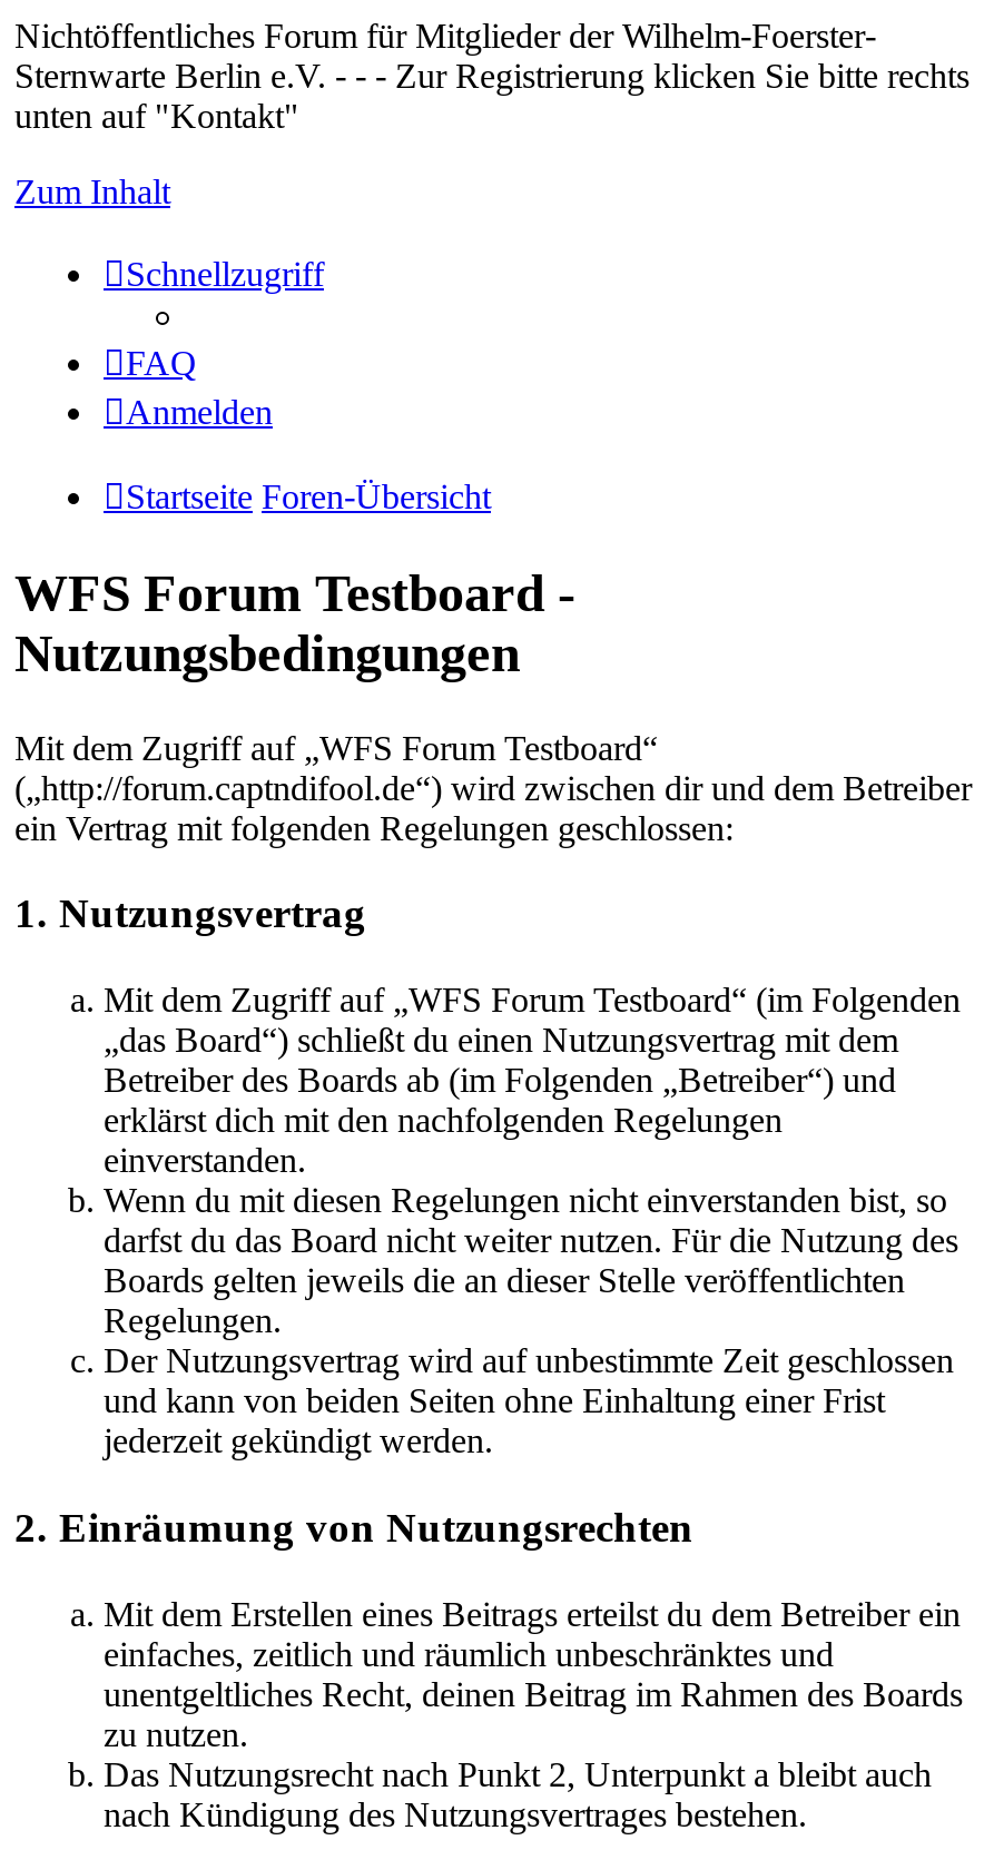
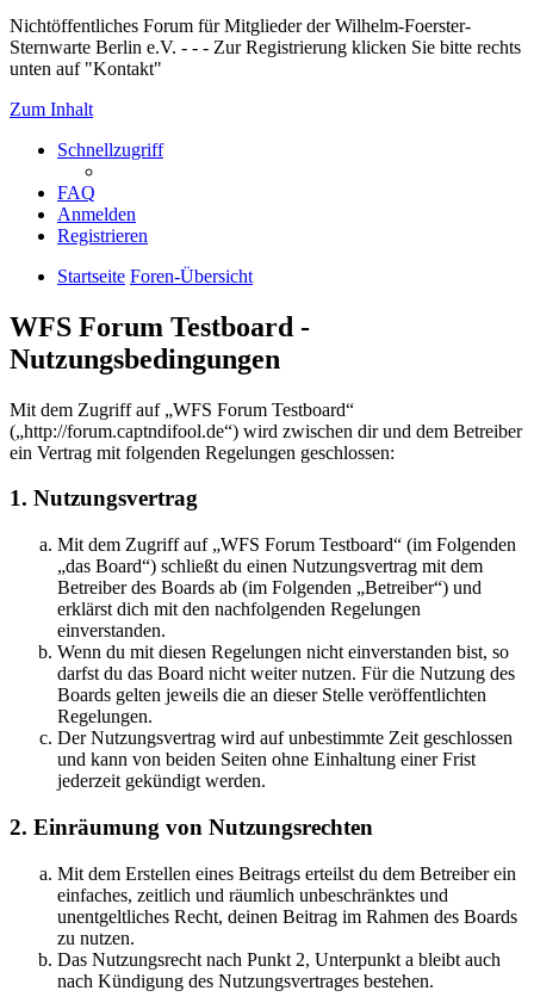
none -> [57,225,148,246] Registrieren

